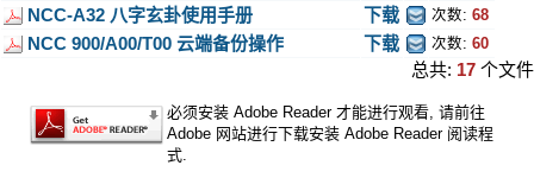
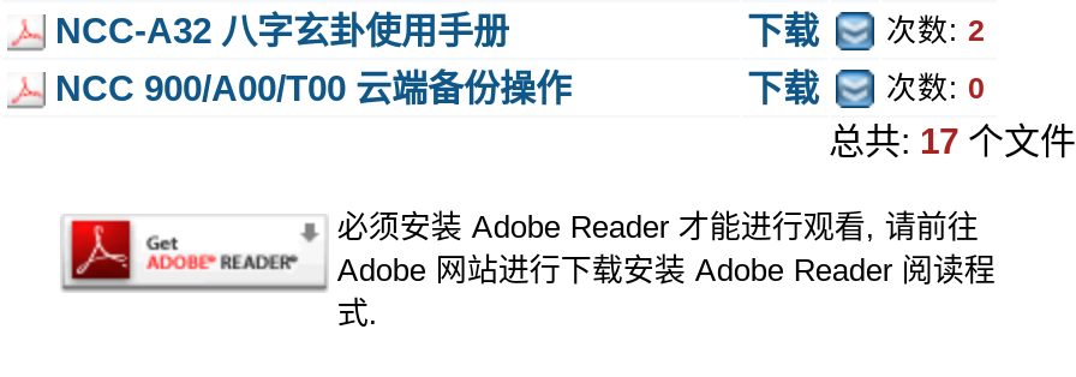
[364,5,489,25] 下载 次数: 68 -> [747,10,985,50] 下载 次数: 2
[364,33,489,53] 下载 次数: 60 -> [747,67,985,108] 下载 次数: 0

